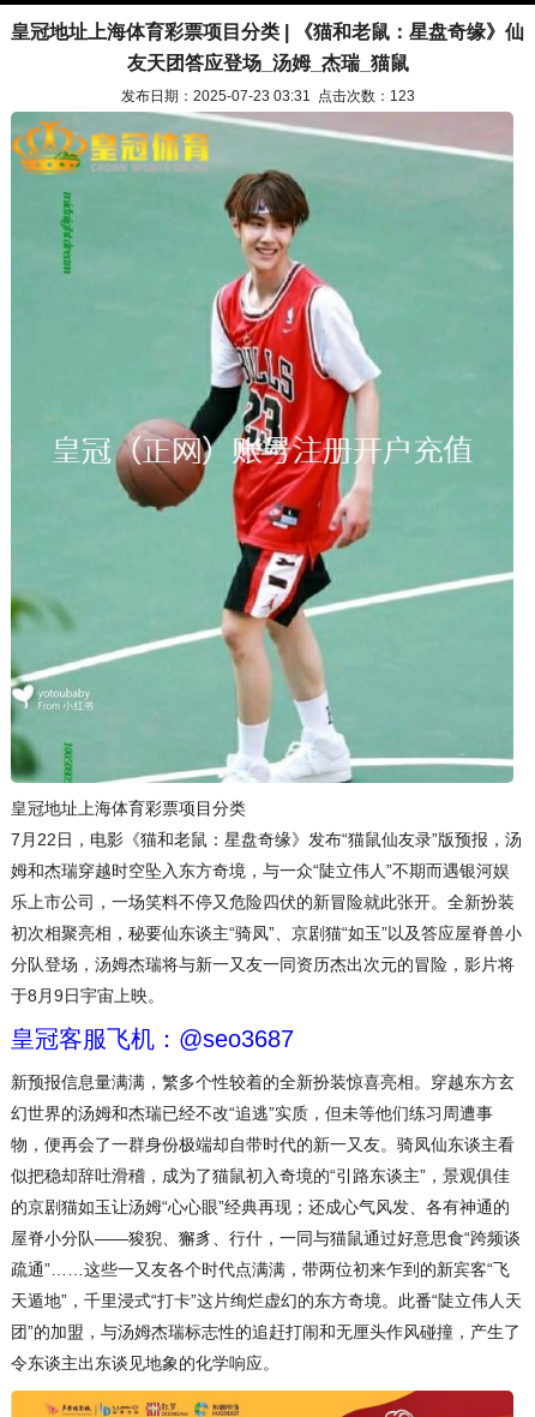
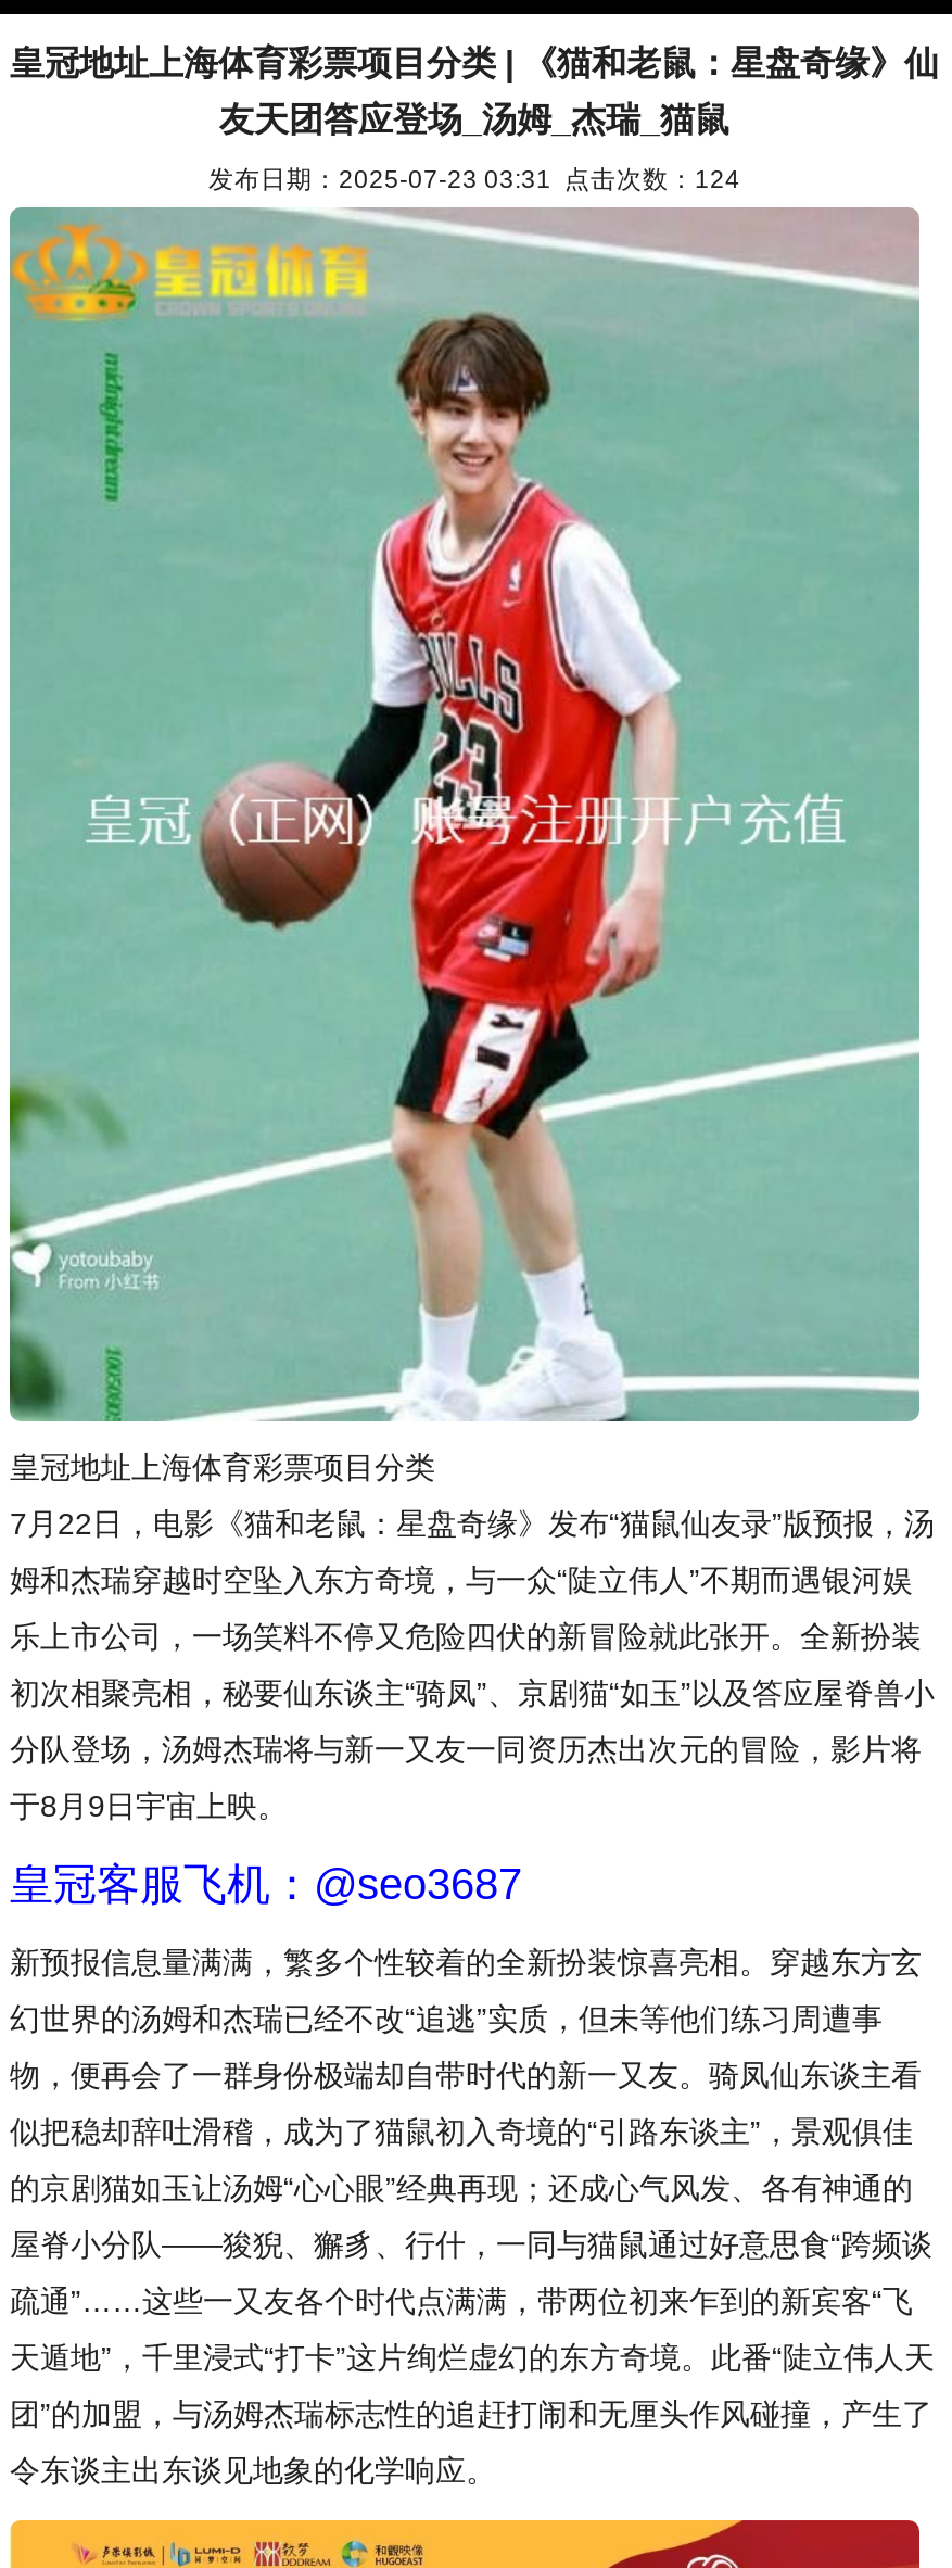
[121,88,414,103] 发布日期：2025-07-23 03:31 点击次数：123 -> [208,164,740,192] 发布日期：2025-07-23 03:31 点击次数：124

